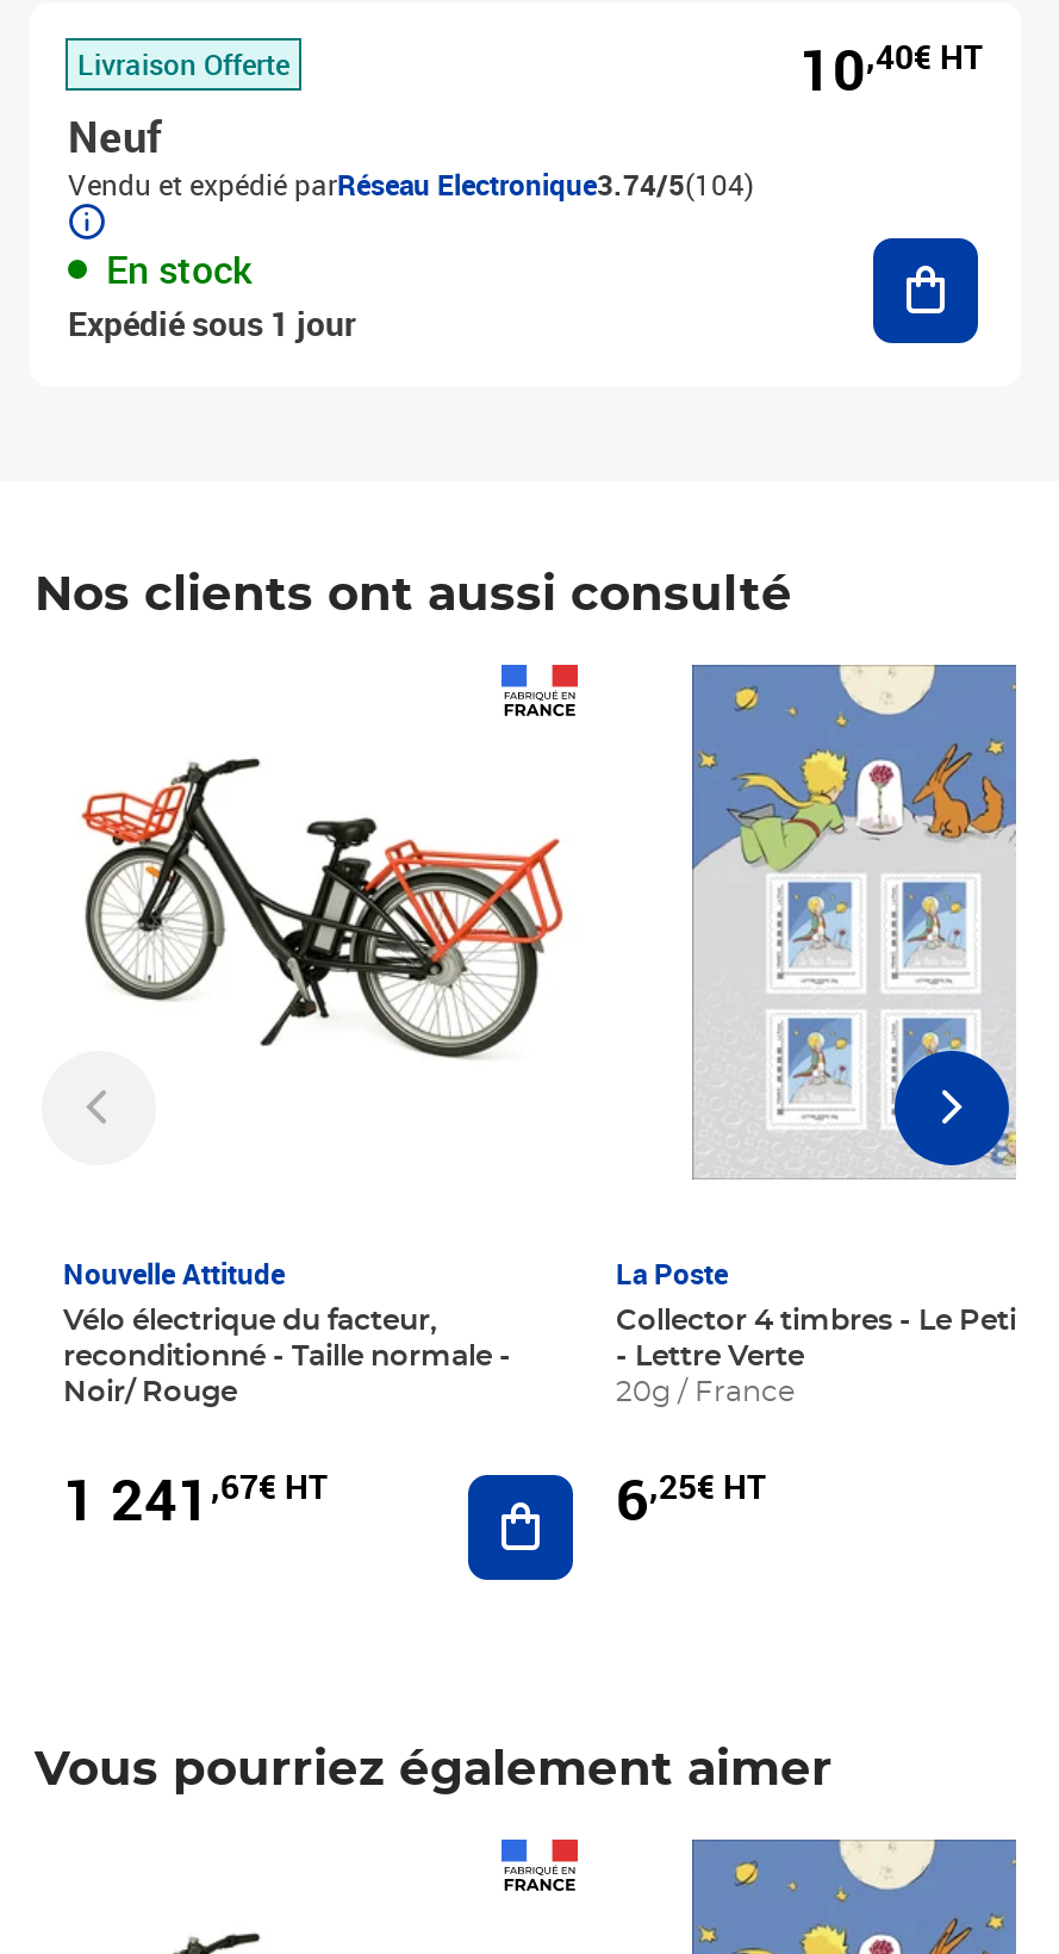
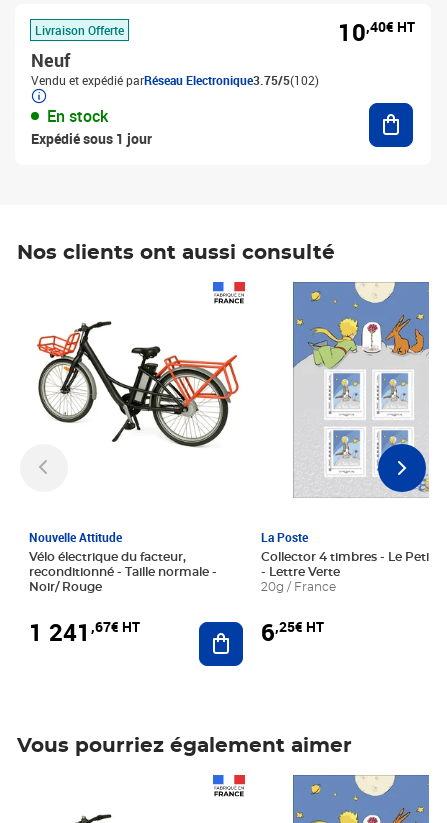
[68,164,754,203] Vendu et expédié parRéseau Electronique3.74/5(104) -> [31,72,319,88] Vendu et expédié parRéseau Electronique3.75/5(102)

